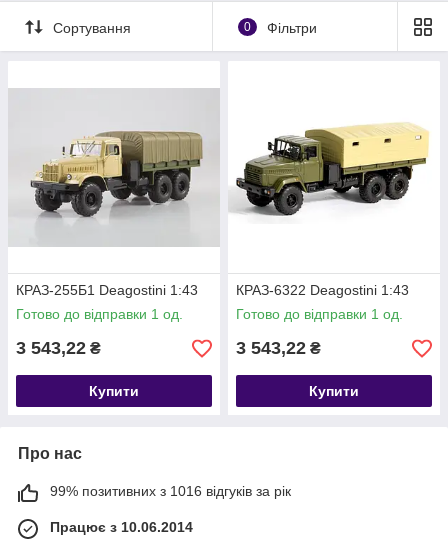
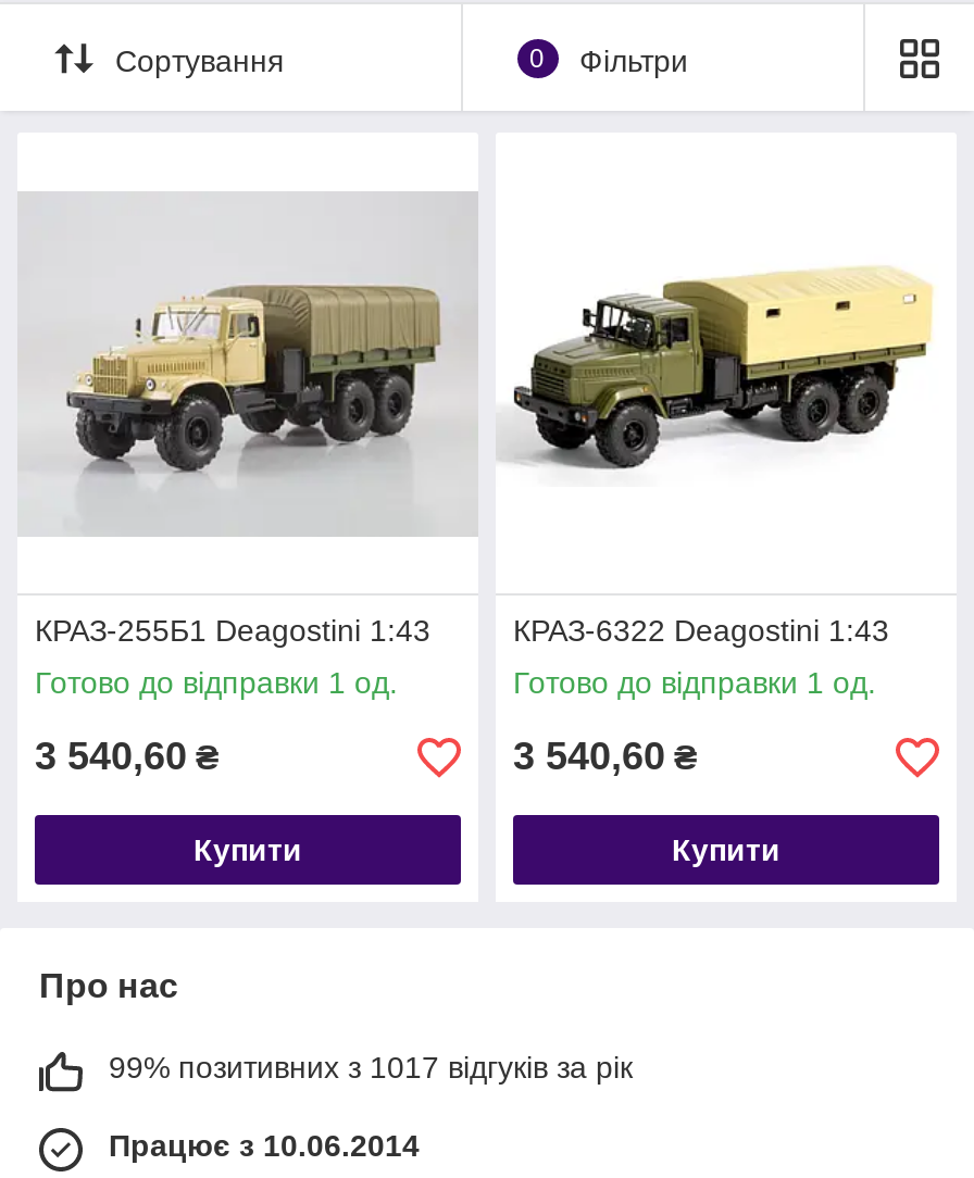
[16,338,101,358] 3 543,22 ₴ -> [35,735,220,778] 3 540,60 ₴
[236,338,321,358] 3 543,22 ₴ -> [513,735,698,778] 3 540,60 ₴
[50,483,291,499] 99% позитивних з 1016 відгуків за рік -> [109,1050,633,1085] 99% позитивних з 1017 відгуків за рік

